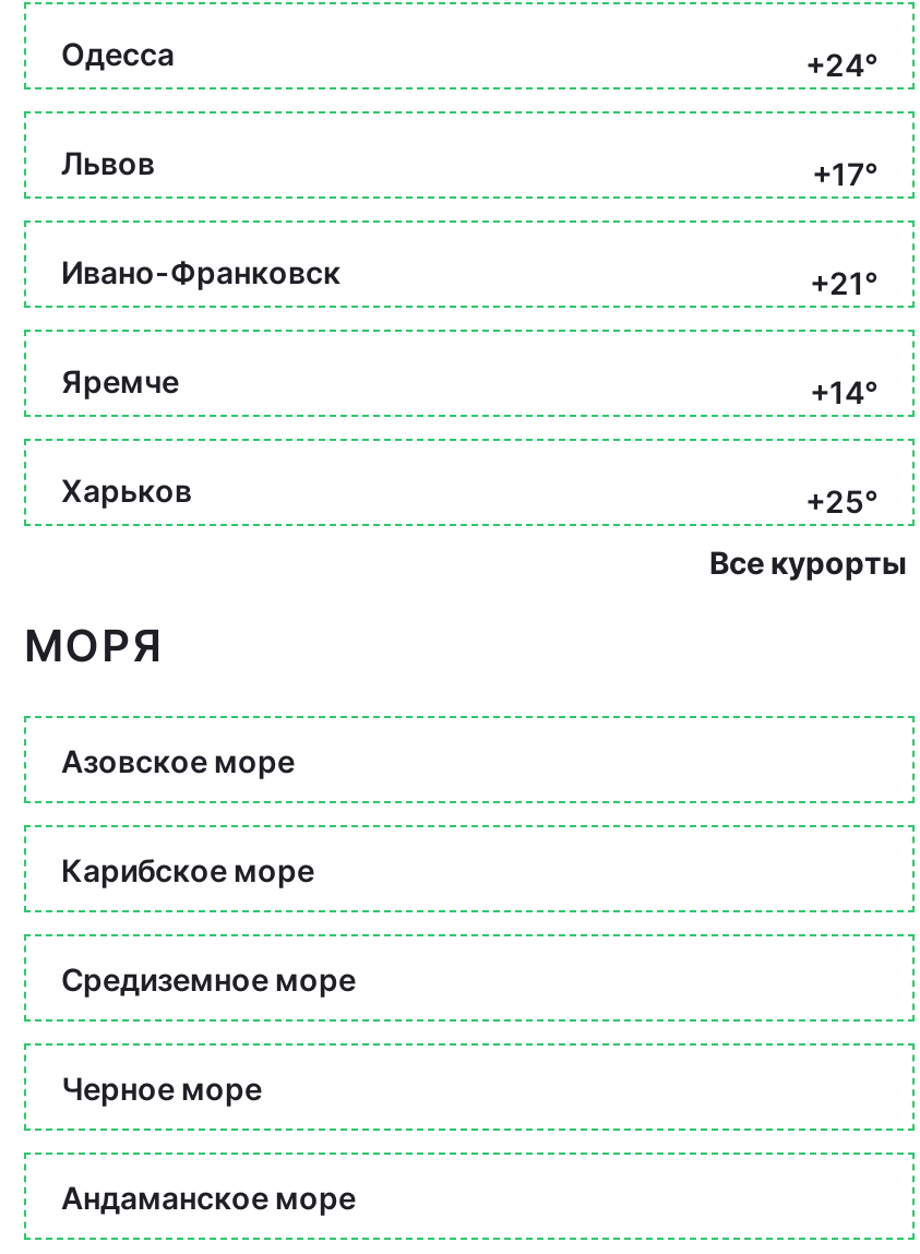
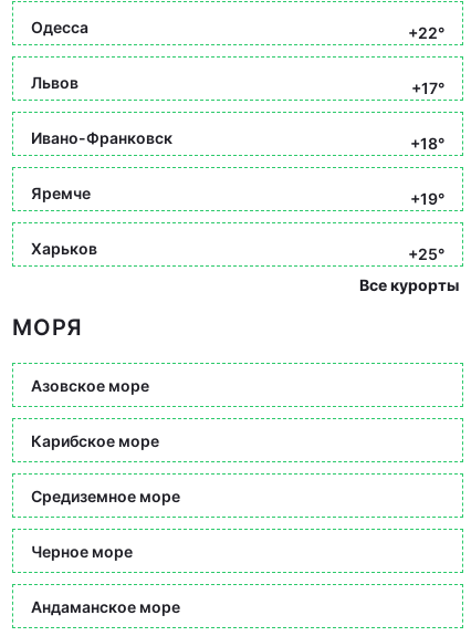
[805,46,877,83] +24° -> [408,23,444,42] +22°
[810,264,877,301] +21° -> [410,134,444,153] +18°
[810,373,877,410] +14° -> [410,189,444,208] +19°

